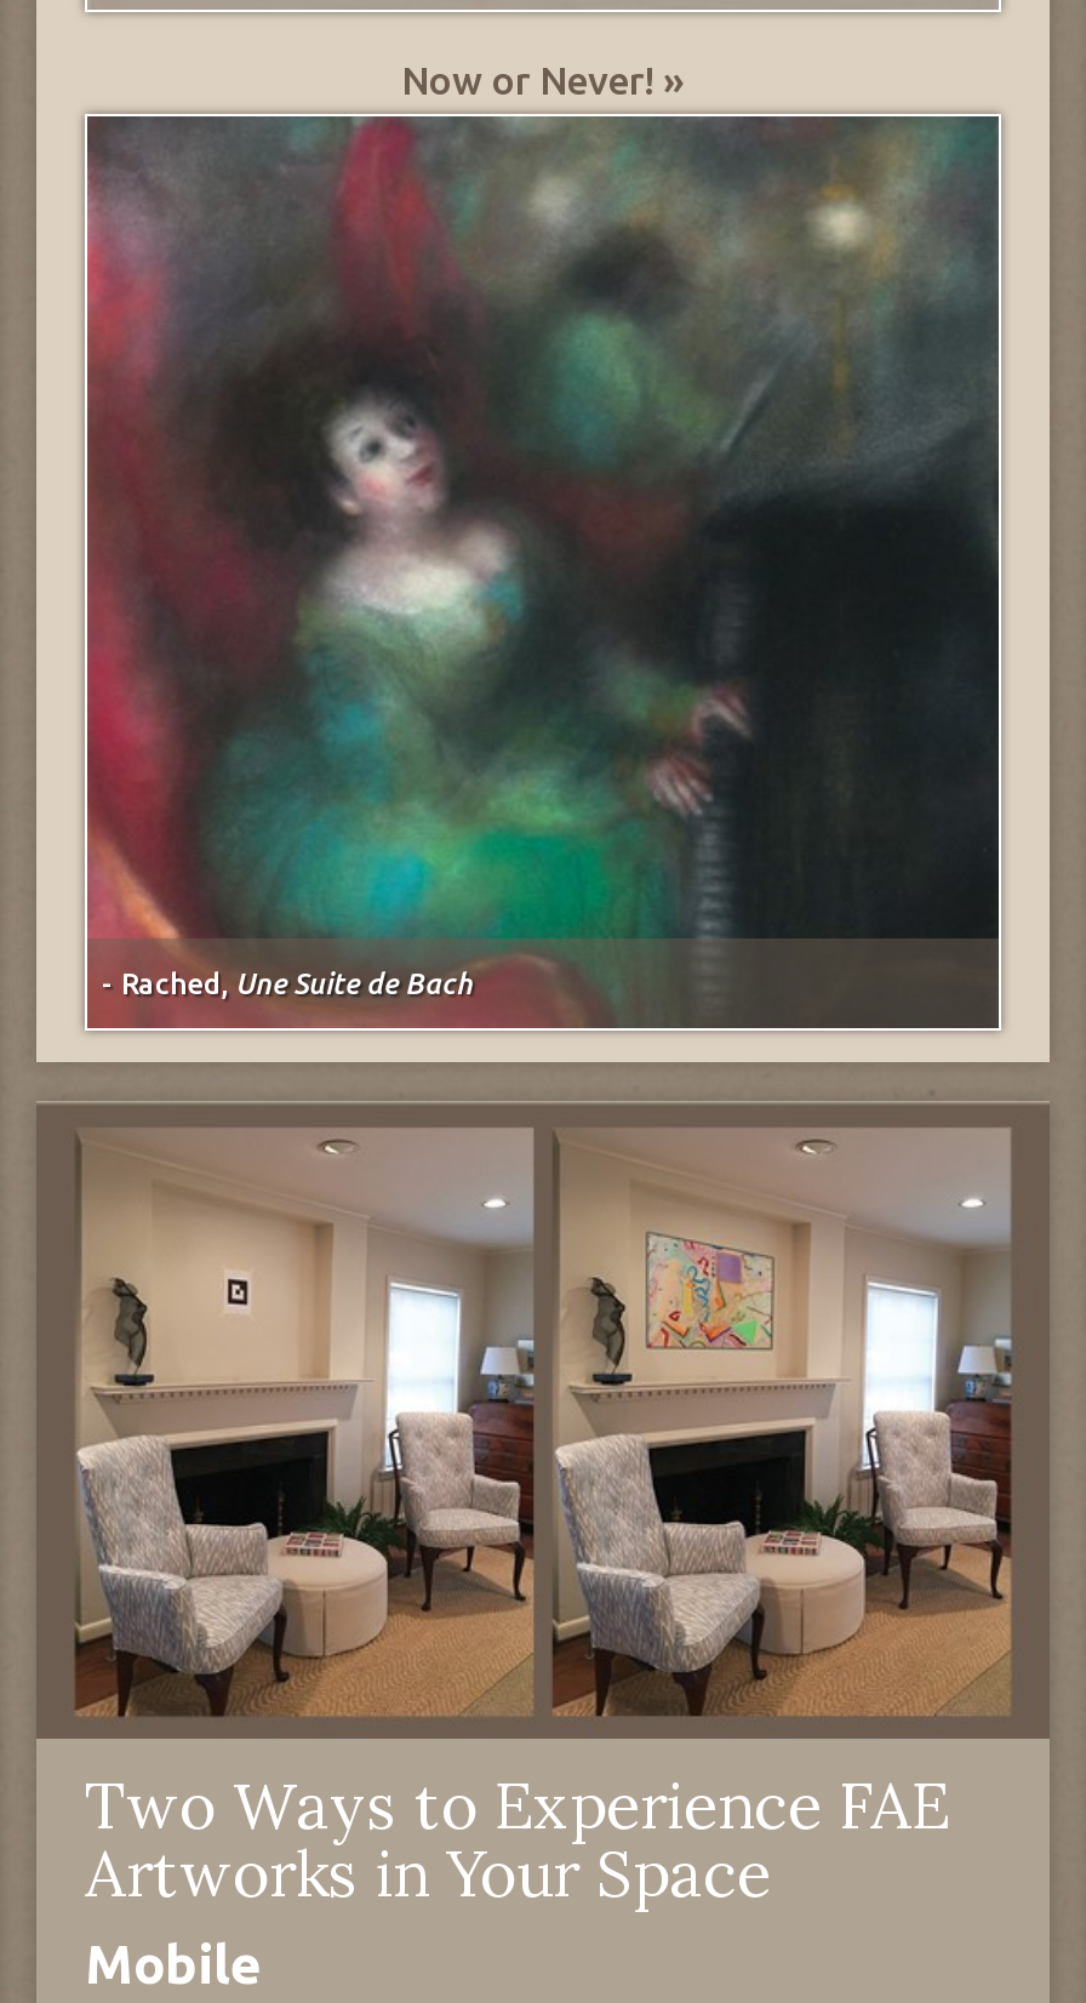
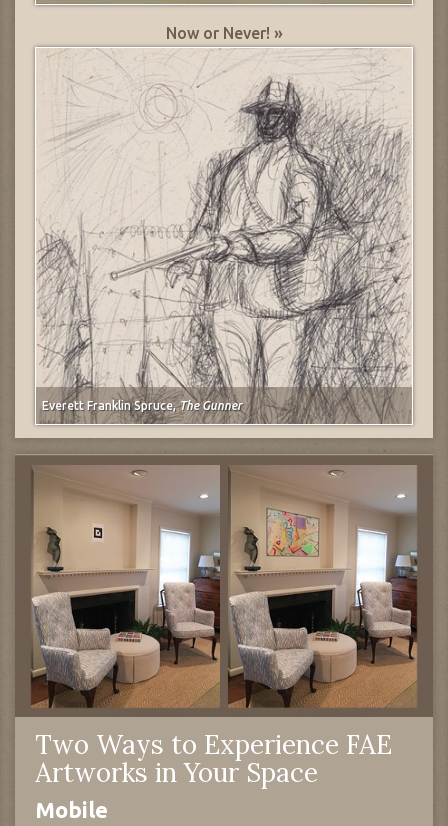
[85,114,1001,1028] [image] | - Rached, Une Suite de Bach -> [35,47,413,424] [image] | Everett Franklin Spruce, The Gunner

